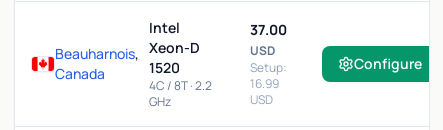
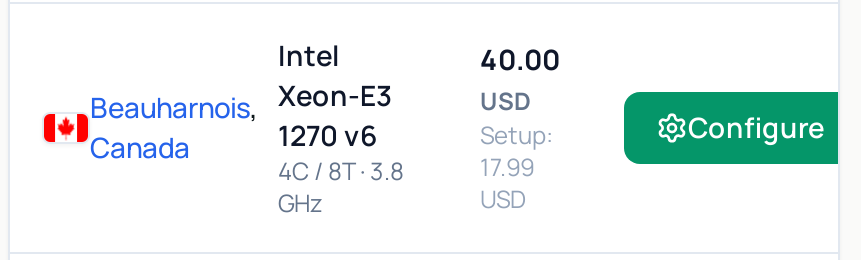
[250,20,287,39] 37.00 -> [480,40,560,78] 40.00
[149,38,212,94] Xeon-D | 1520 | 4C / 8T · 2.2 -> [278,76,404,188] Xeon-E3 | 1270 v6 | 4C / 8T · 3.8
[250,75,279,92] 16.99 -> [480,150,534,184] 17.99

